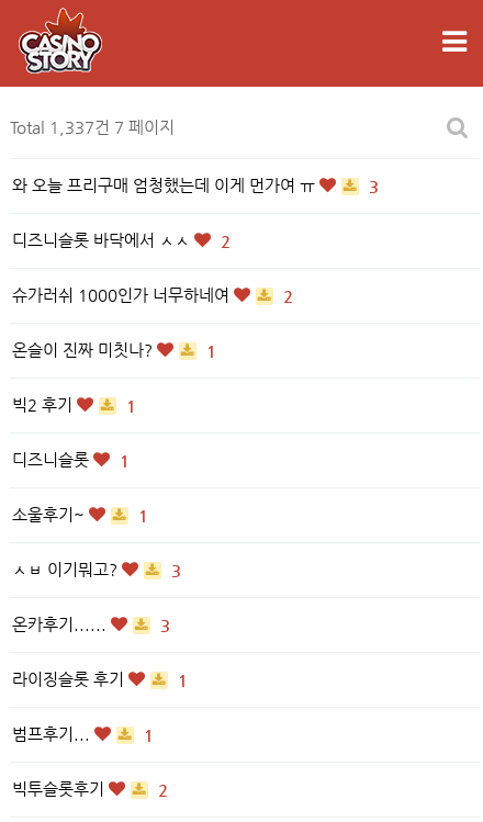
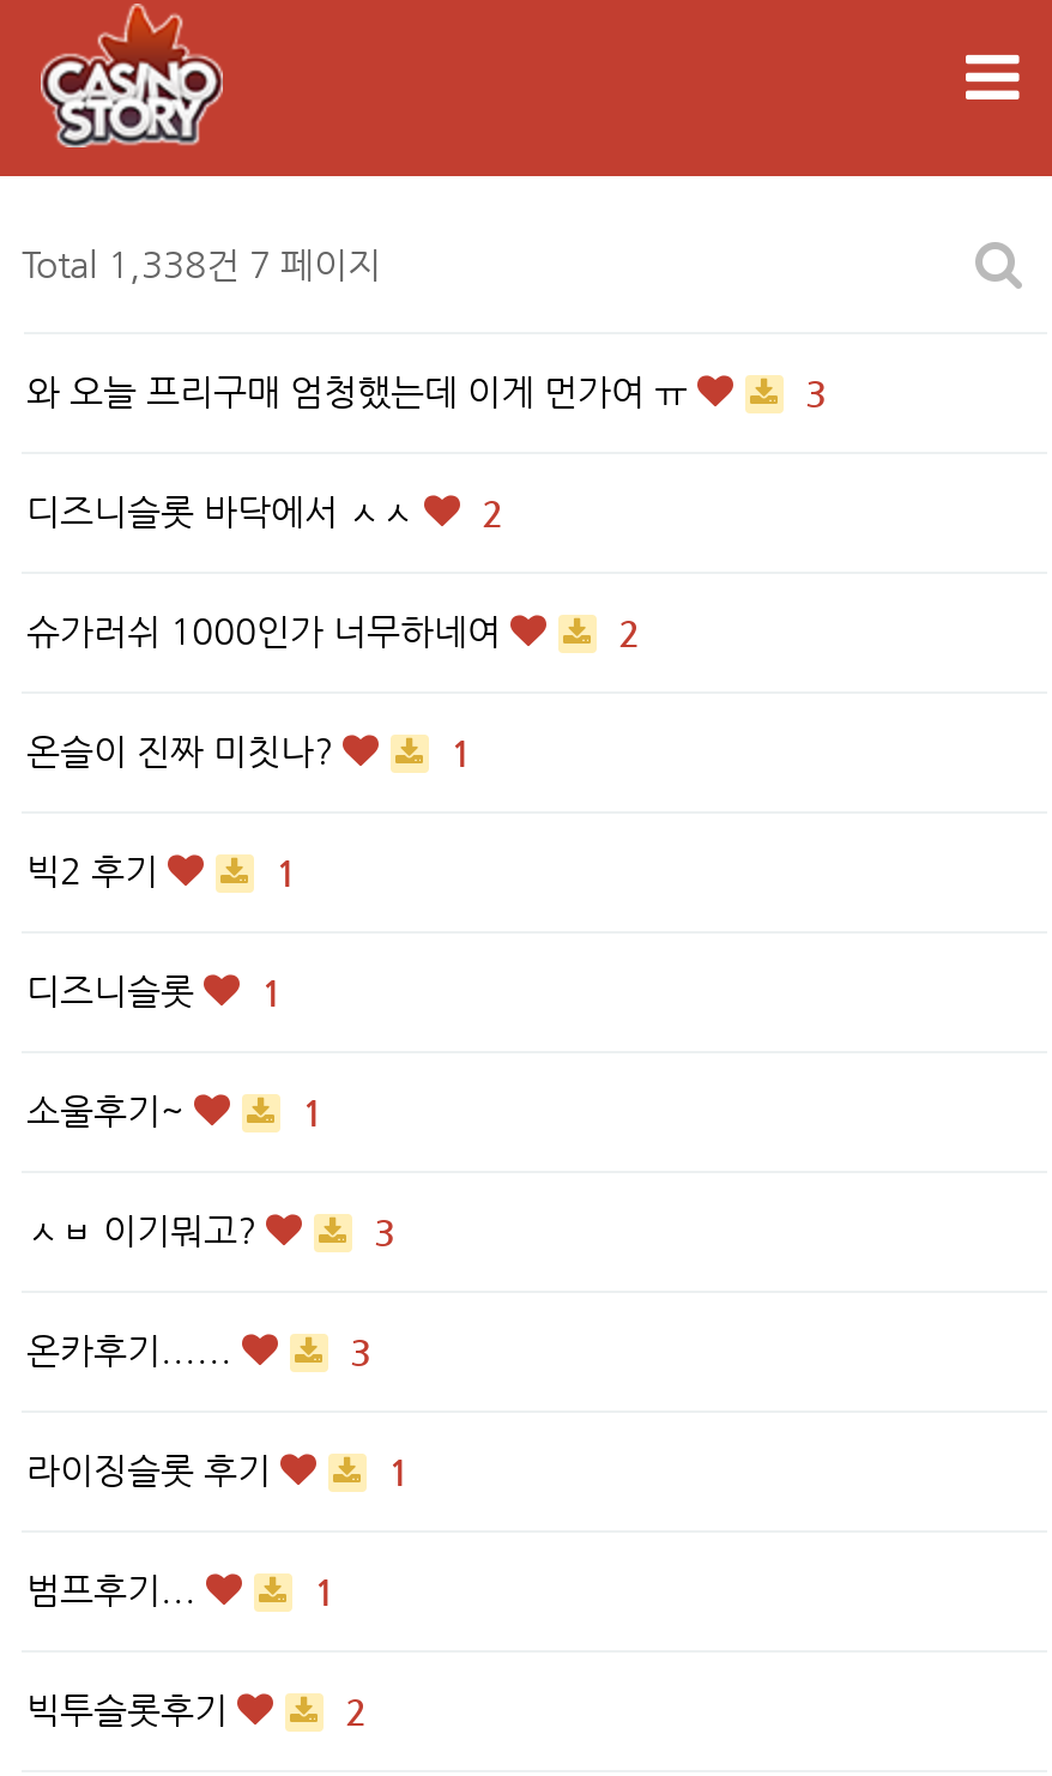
[10,117,175,136] Total 1,337건 7 페이지 -> [22,243,381,284] Total 1,338건 7 페이지

